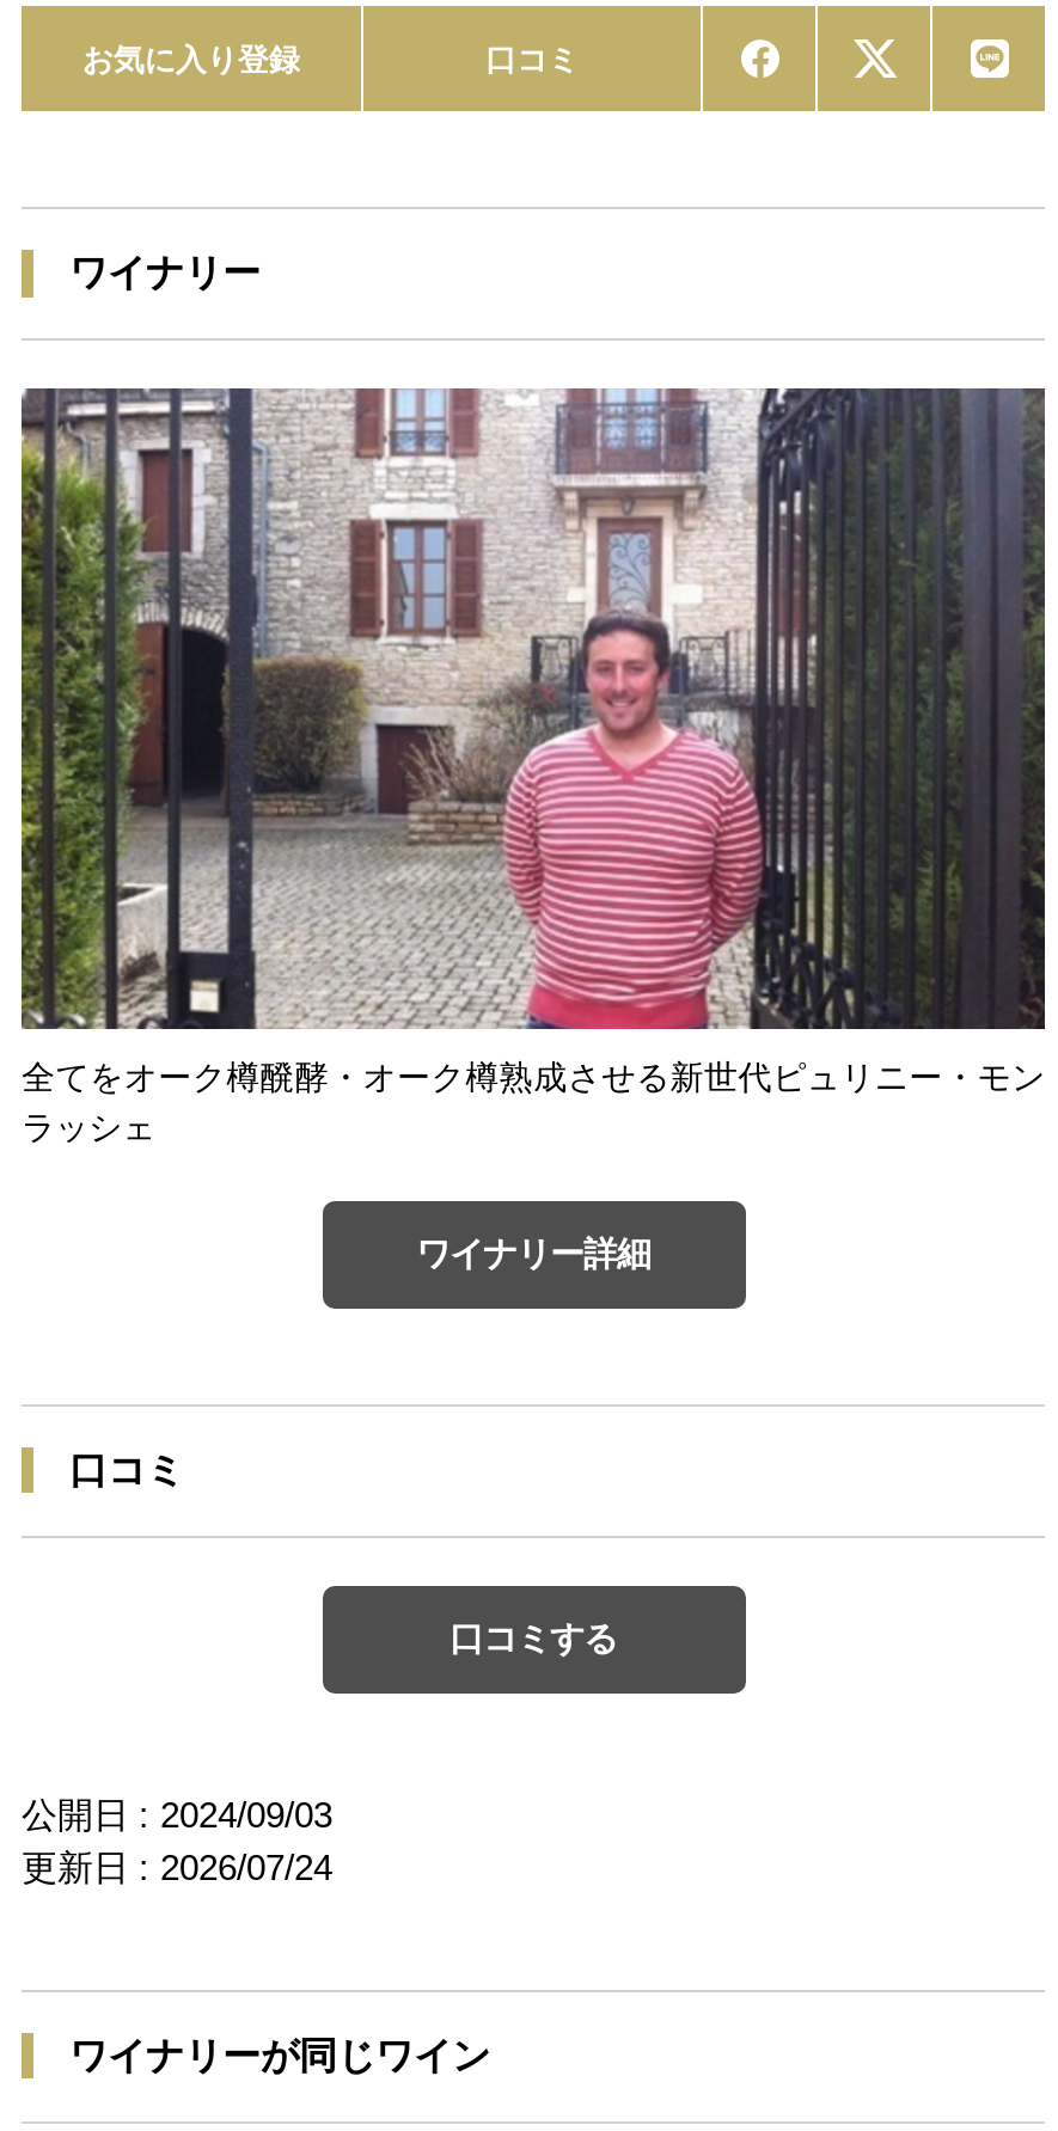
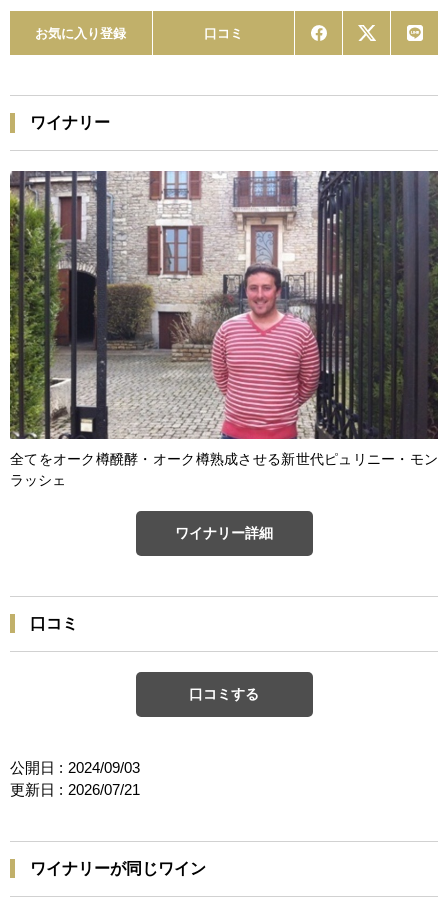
[22,1845,332,1886] 更新日 : 2026/07/24 -> [10,780,140,797] 更新日 : 2026/07/21

